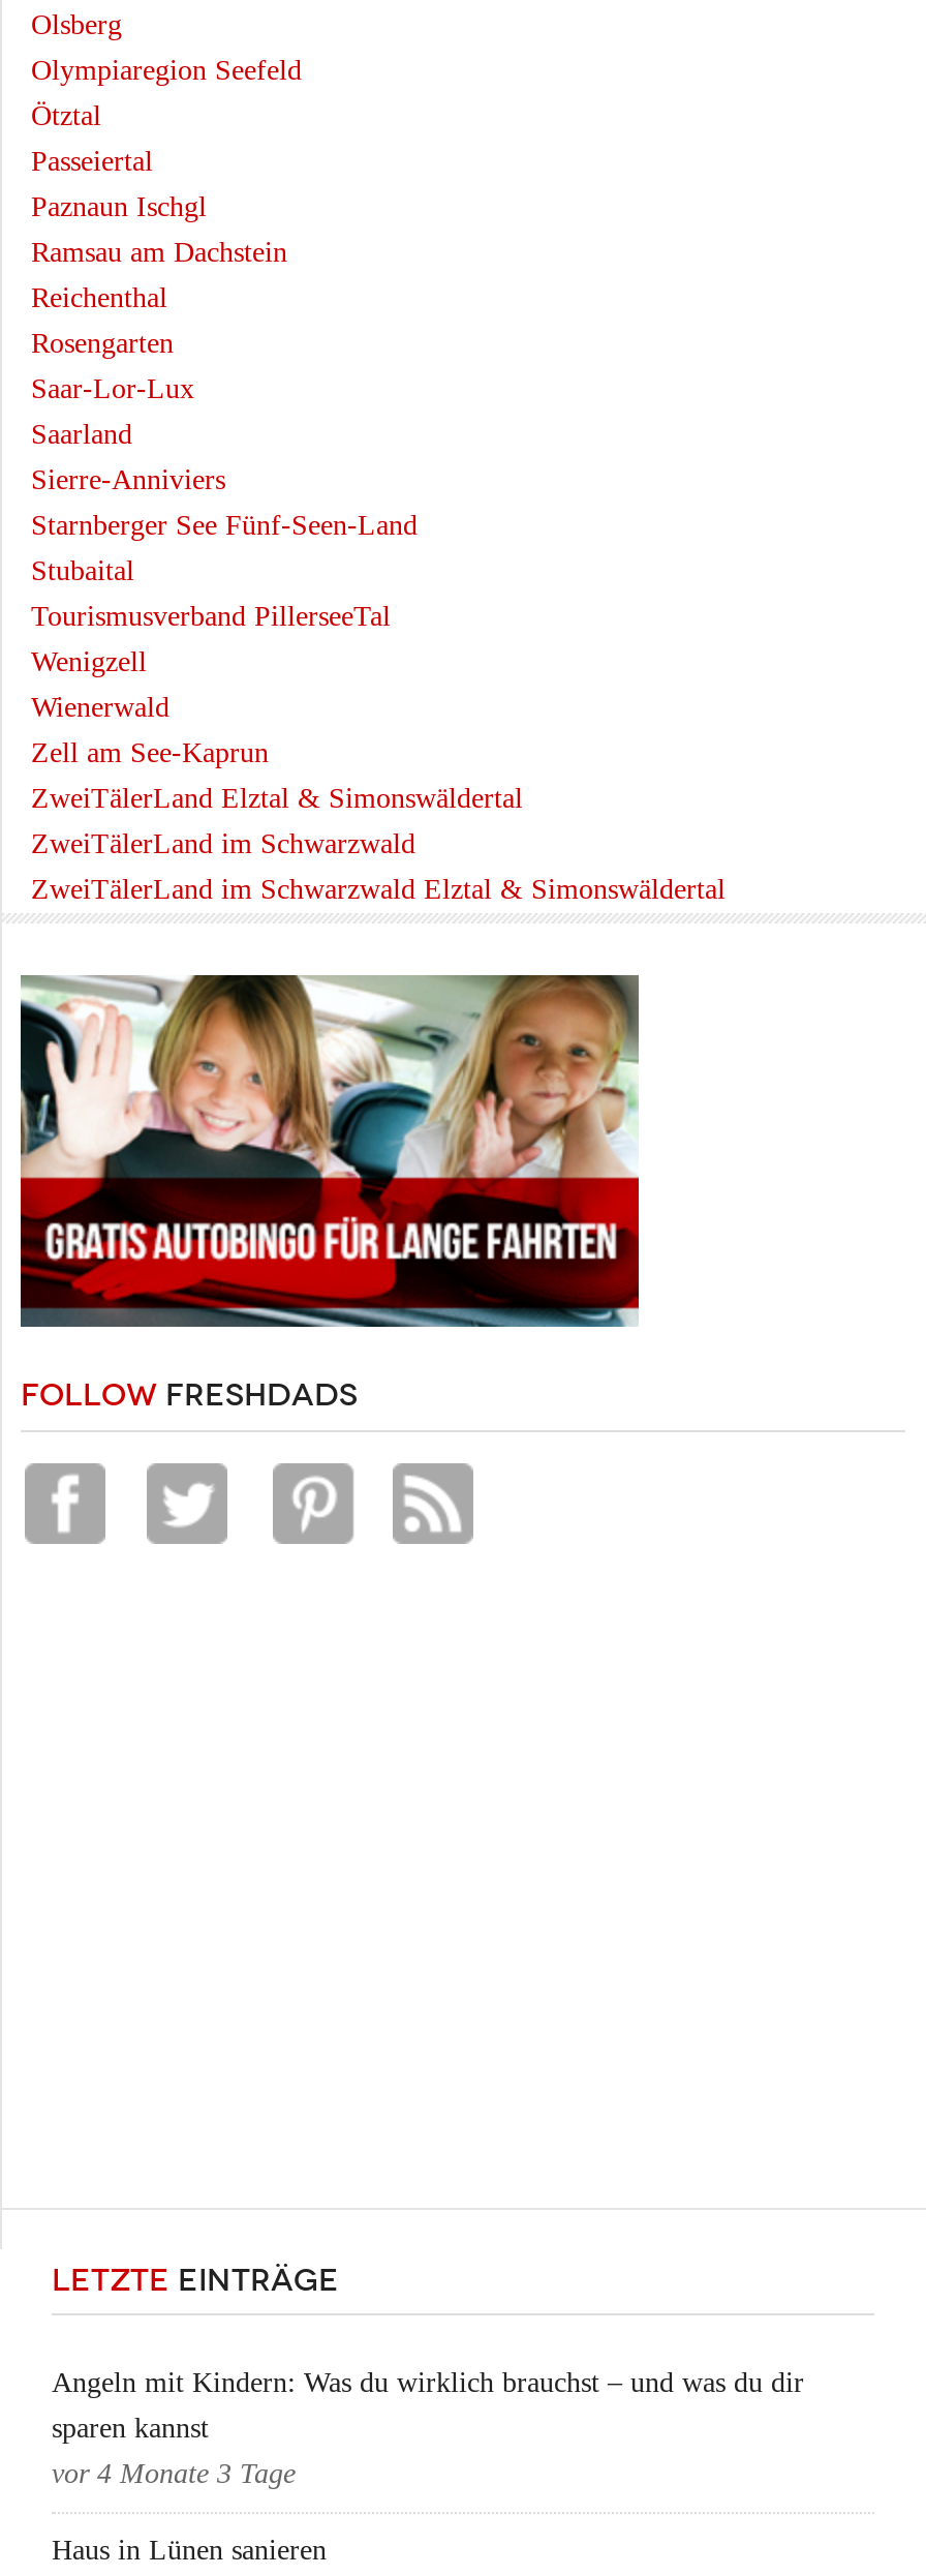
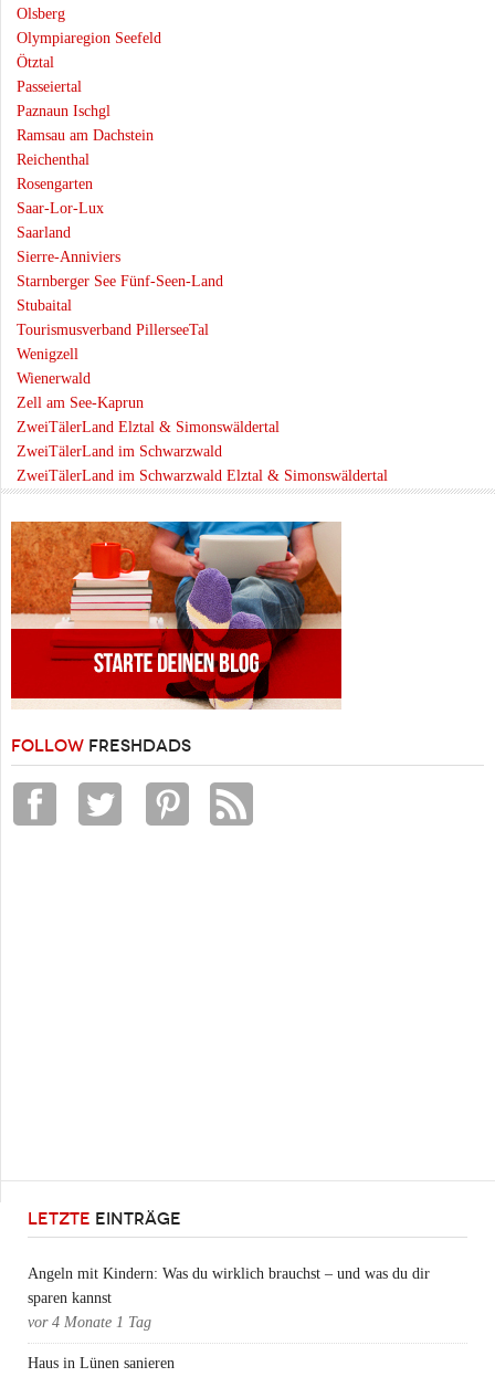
[19,973,641,1329] [image] -> [10,521,343,711] [image]
[52,2459,296,2490] vor 4 Monate 3 Tage -> [28,1314,151,1331] vor 4 Monate 1 Tag

